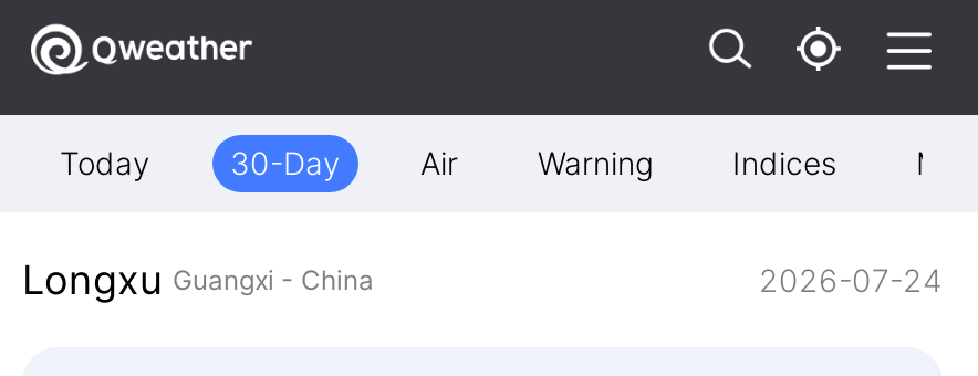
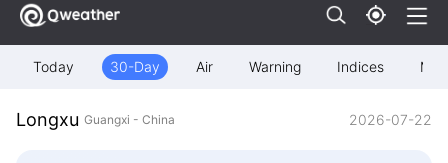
[759,260,943,298] 2026-07-24 -> [349,111,432,128] 2026-07-22

